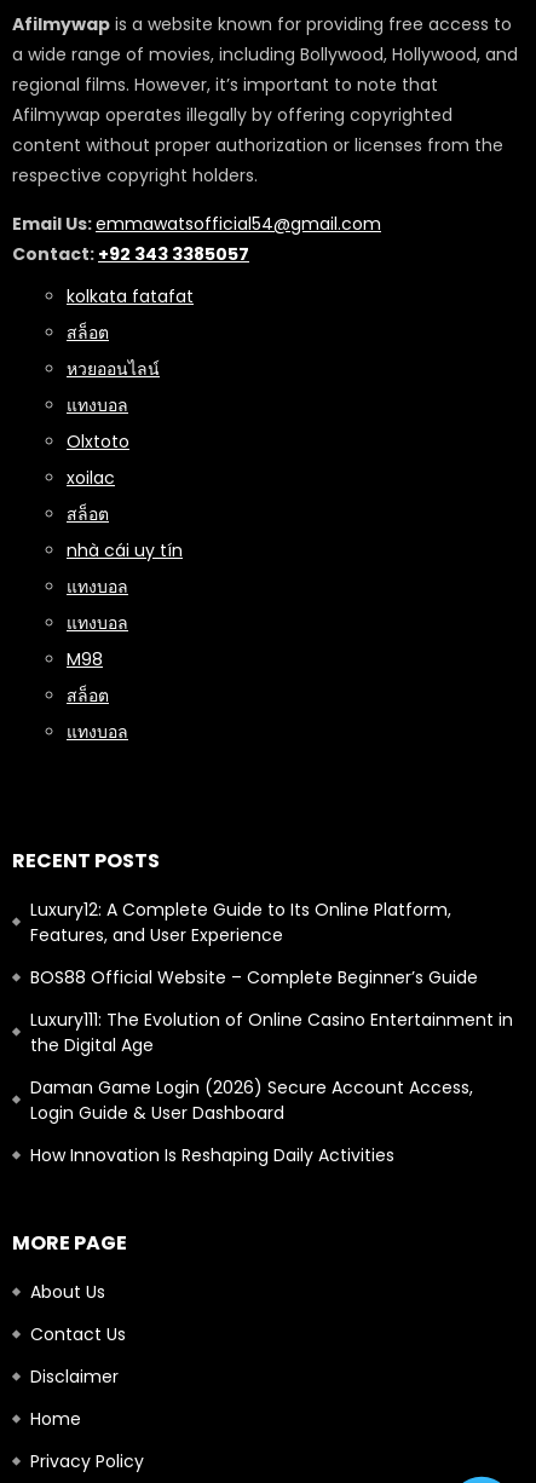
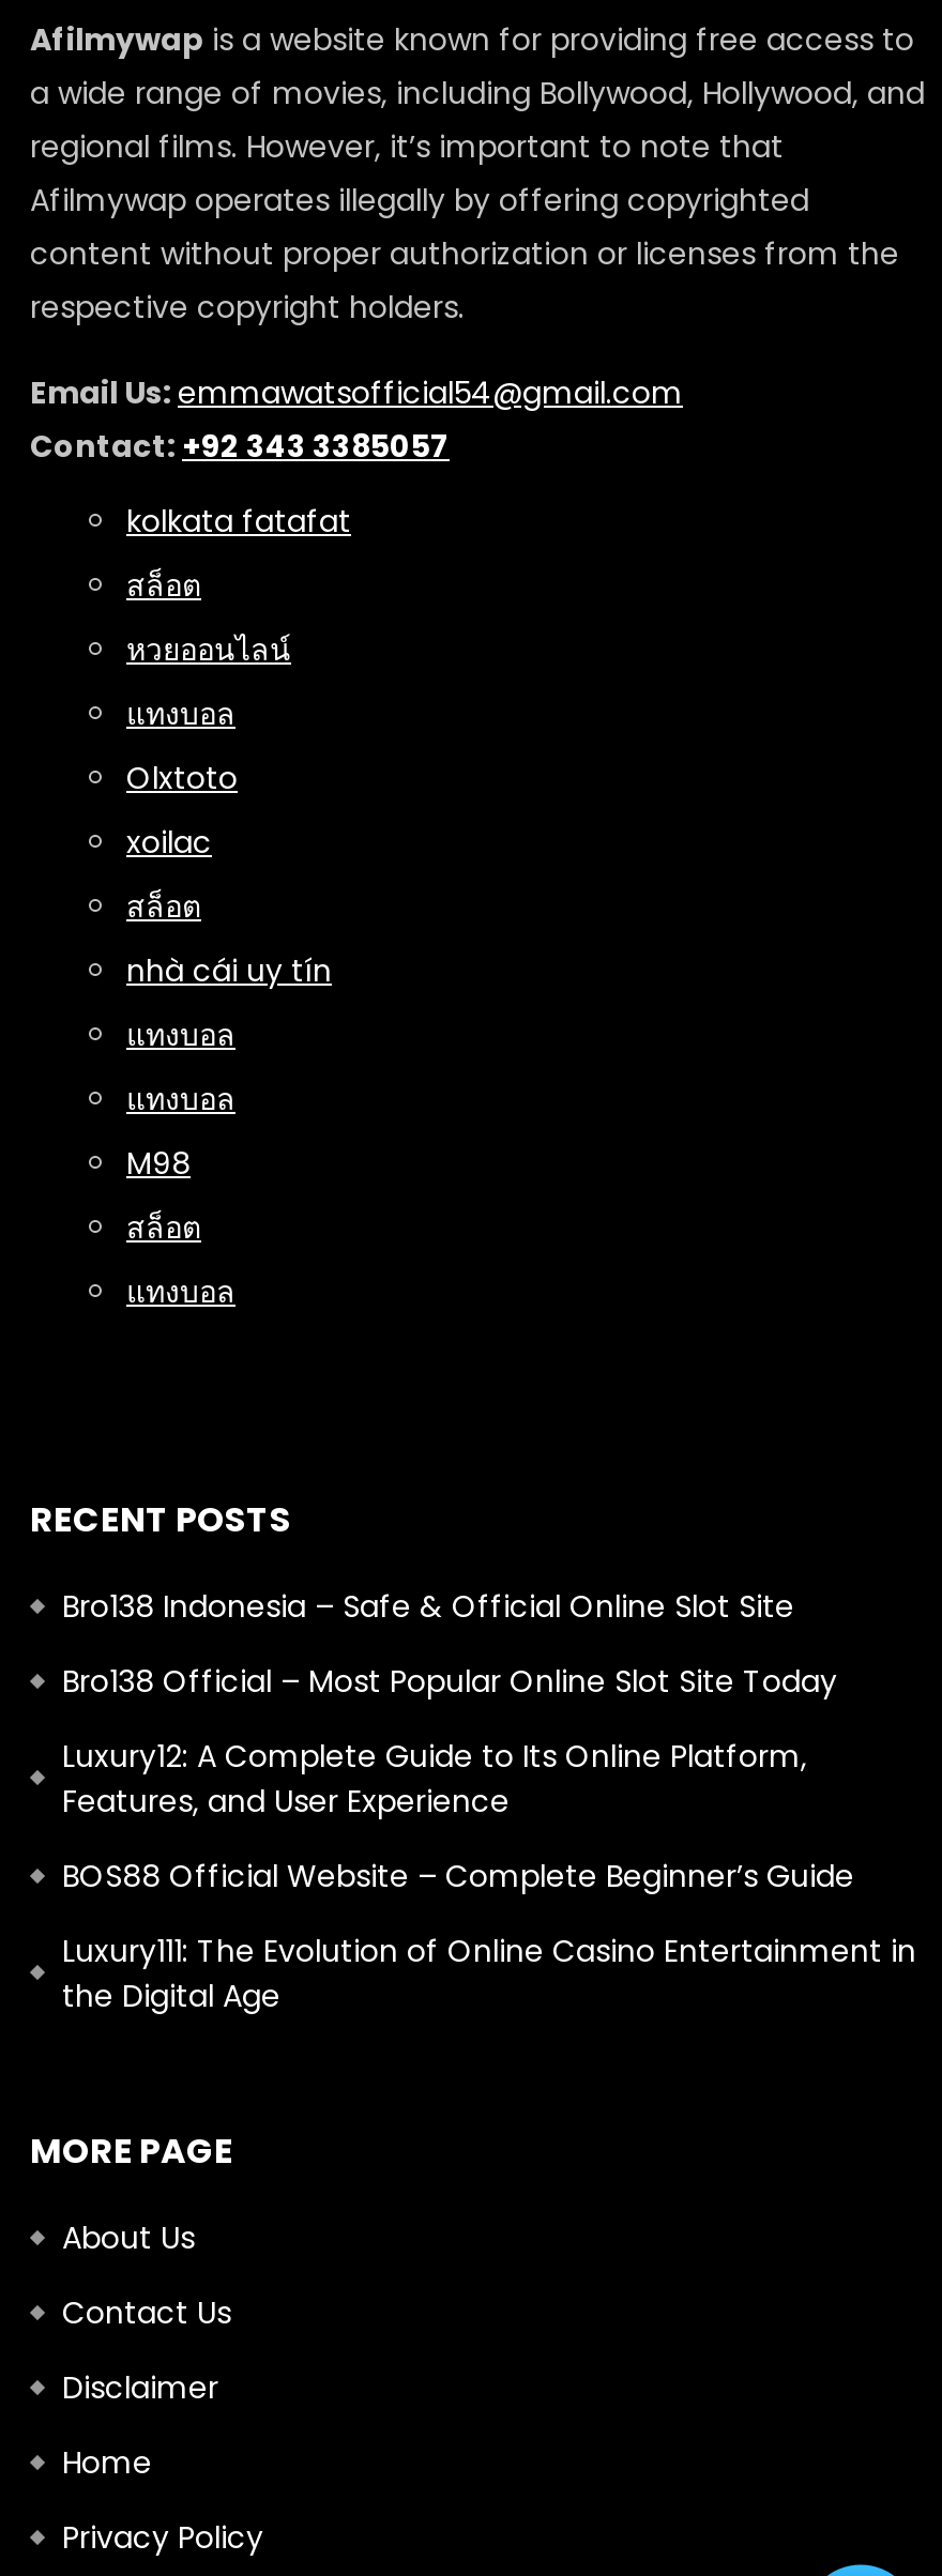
none -> [62,1585,837,1703] Bro138 Indonesia – Safe & Official Online Slot Site | Bro138 Official – Most Popular Online Slot Site Today
moved [30,898,478,1057] -> [62,1735,854,2017]: Luxury12: A Complete Guide to Its Online Platform, | Features, and User Experience | BOS88 Official Website – Complete Beginner’s Guide | the Digital Age
[30,1075,473,1167] Daman Game Login (2026) Secure Account Access, | Login Guide & User Dashboard | How Innovation Is Reshaping Daily Activities -> none

